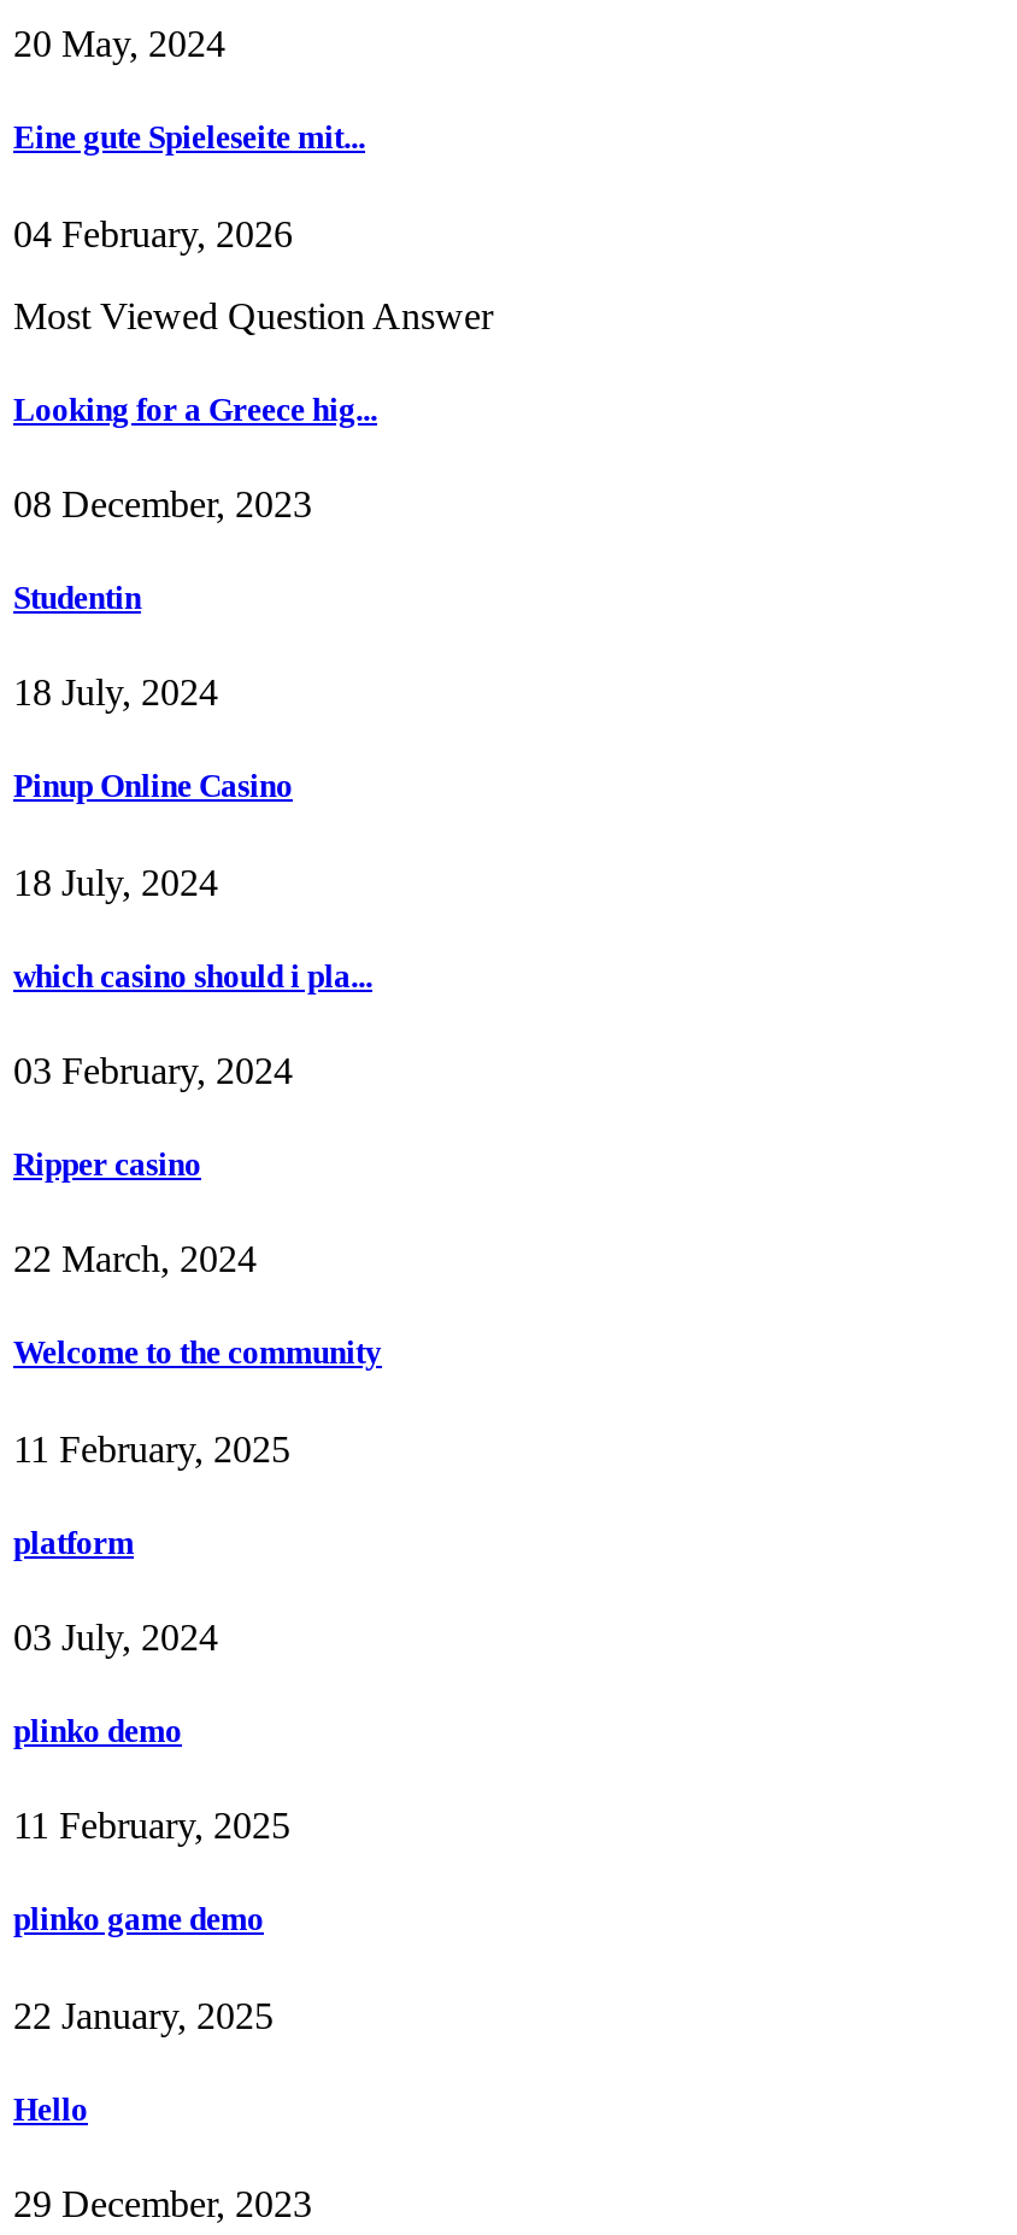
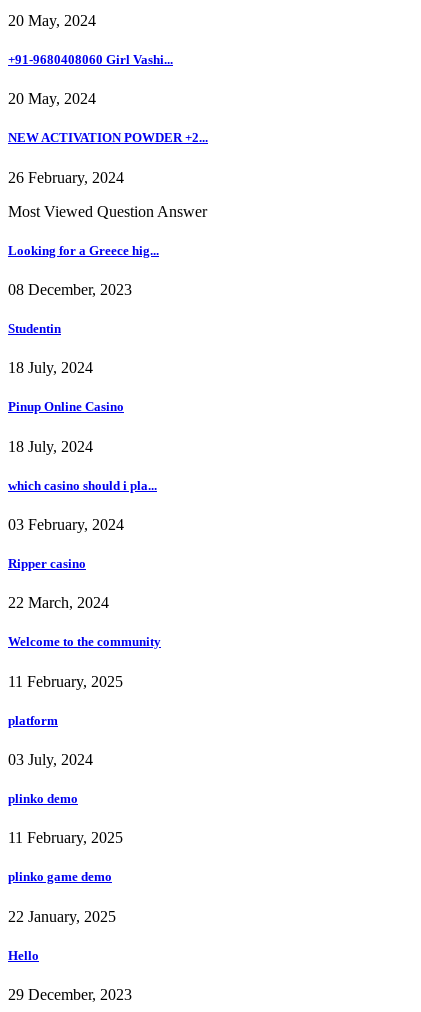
[13,121,365,254] Eine gute Spieleseite mit... | 04 February, 2026 -> [8,52,208,185] +91-9680408060 Girl Vashi... | 20 May, 2024 | NEW ACTIVATION POWDER +2... | 26 February, 2024

